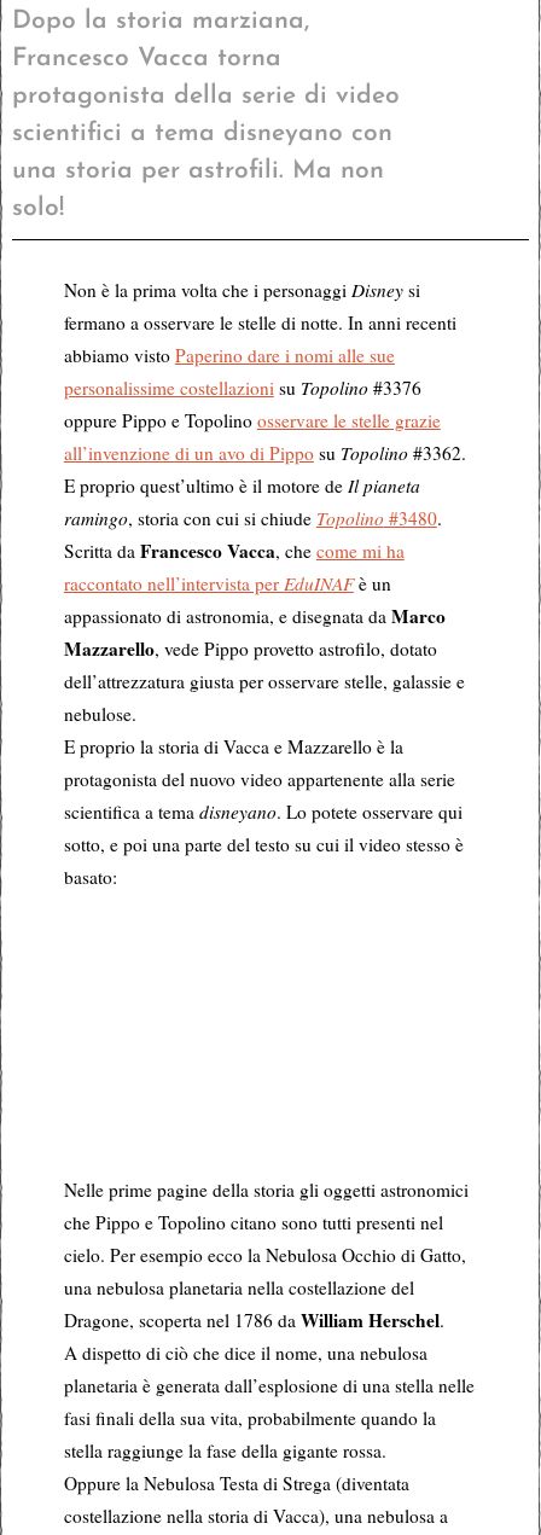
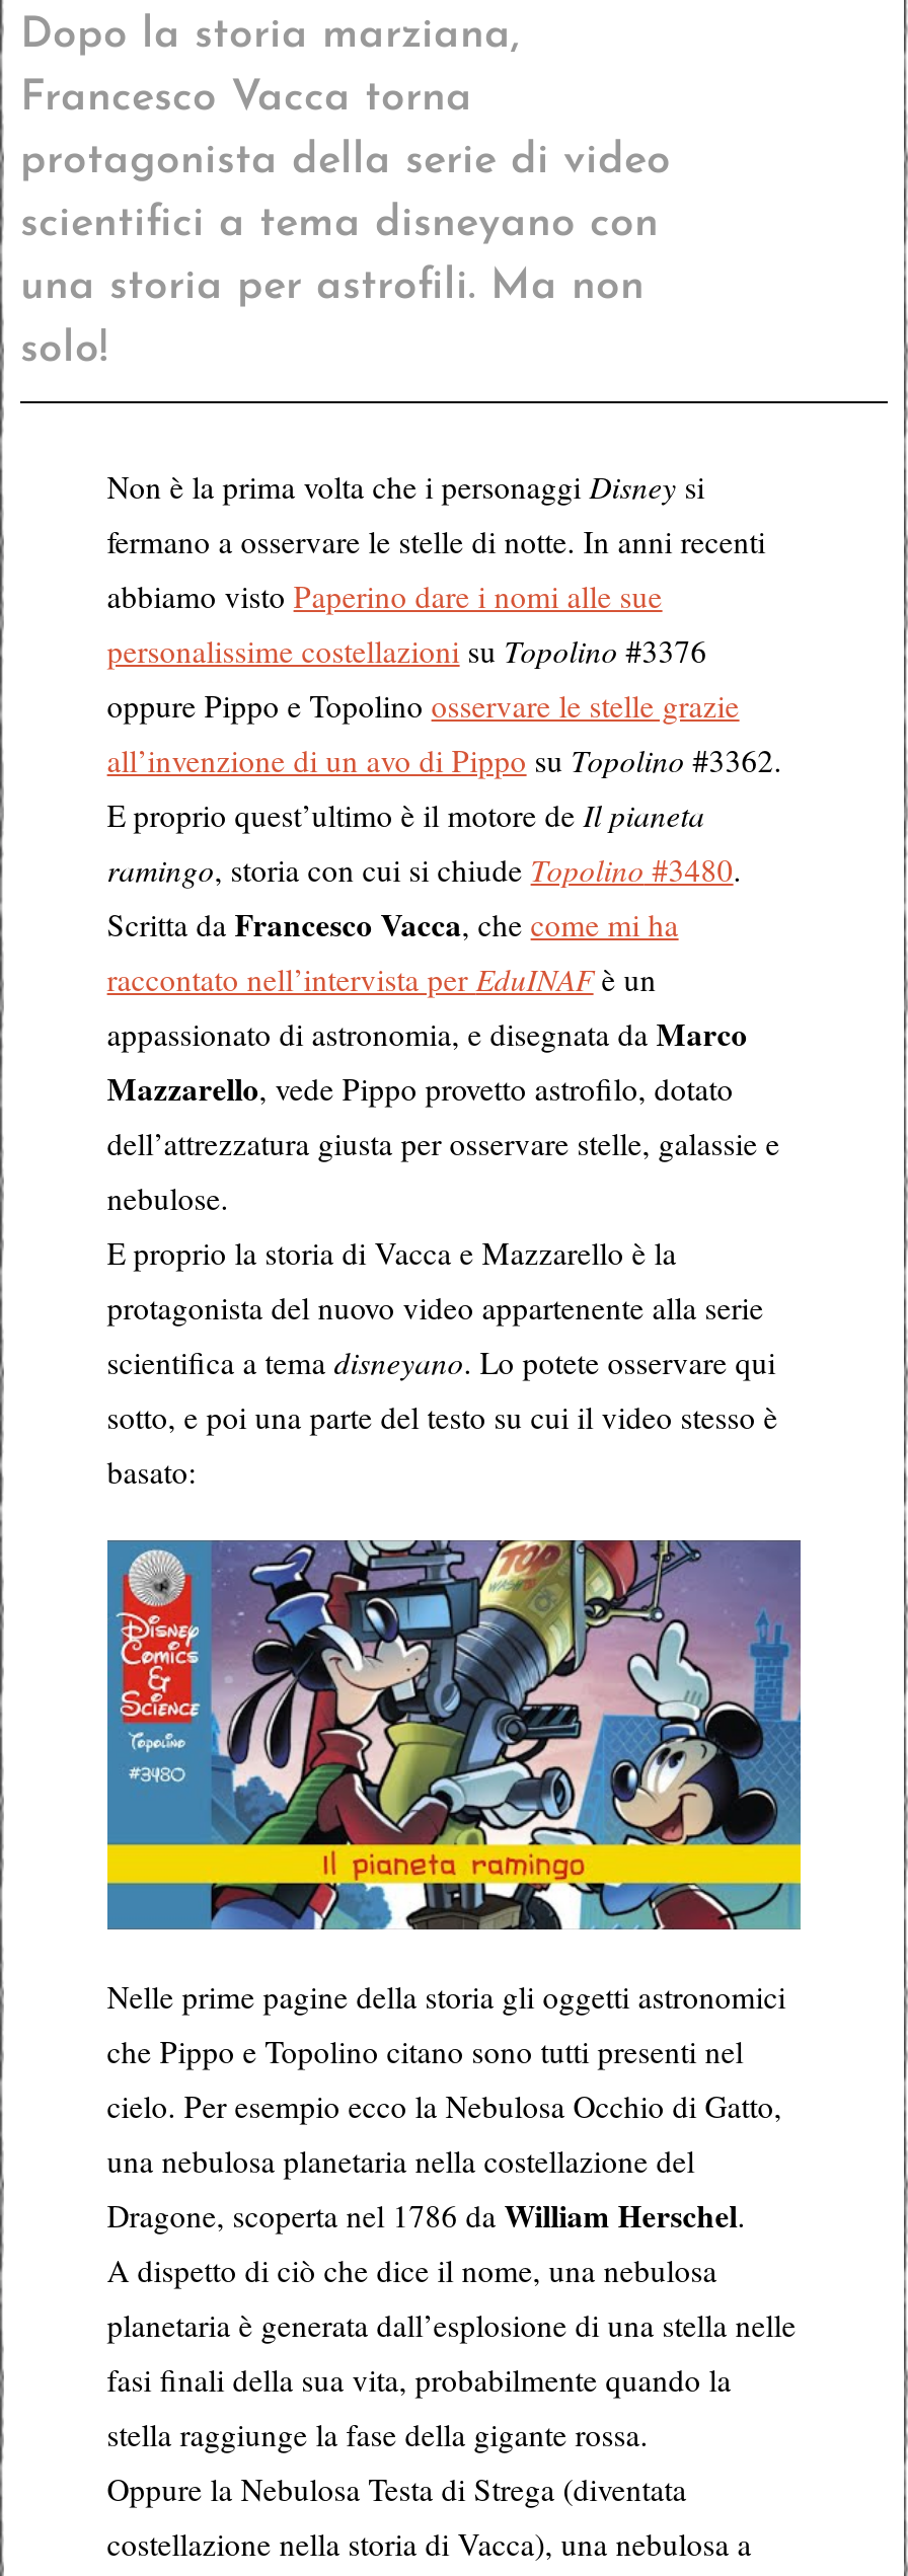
none -> [105,1538,803,1931] [image]

